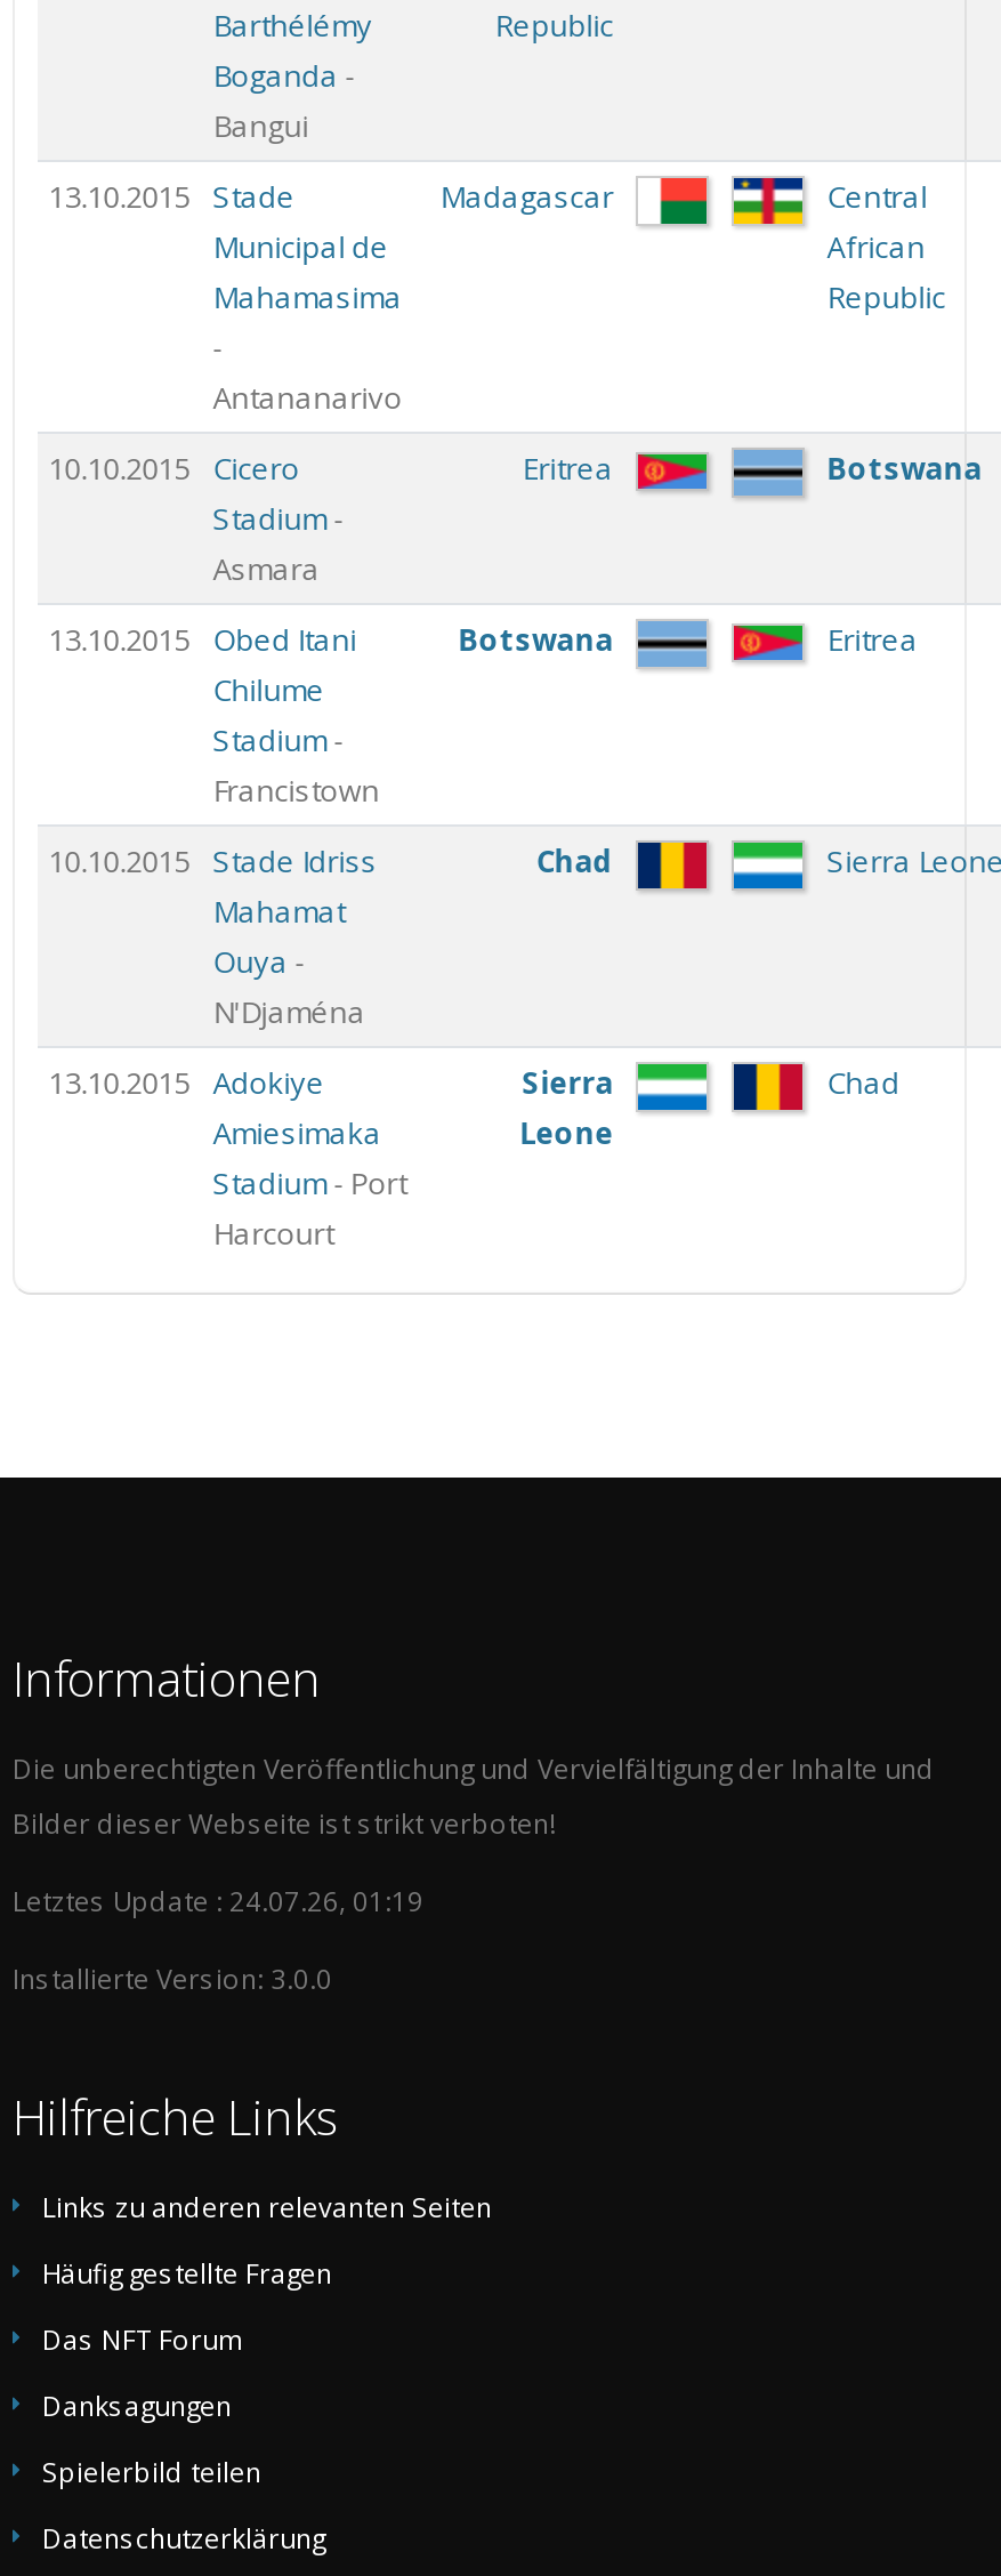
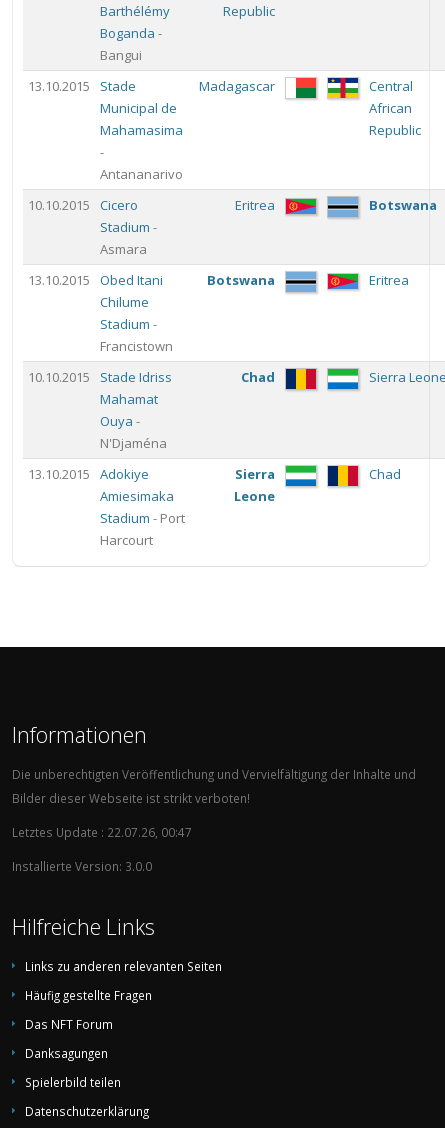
[13,1882,423,1918] Letztes Update : 24.07.26, 01:19 -> [12,824,192,840] Letztes Update : 22.07.26, 00:47

